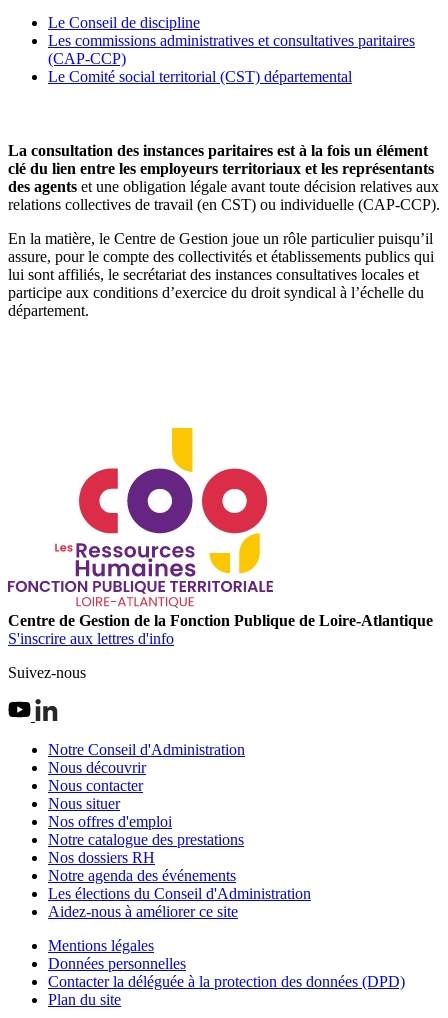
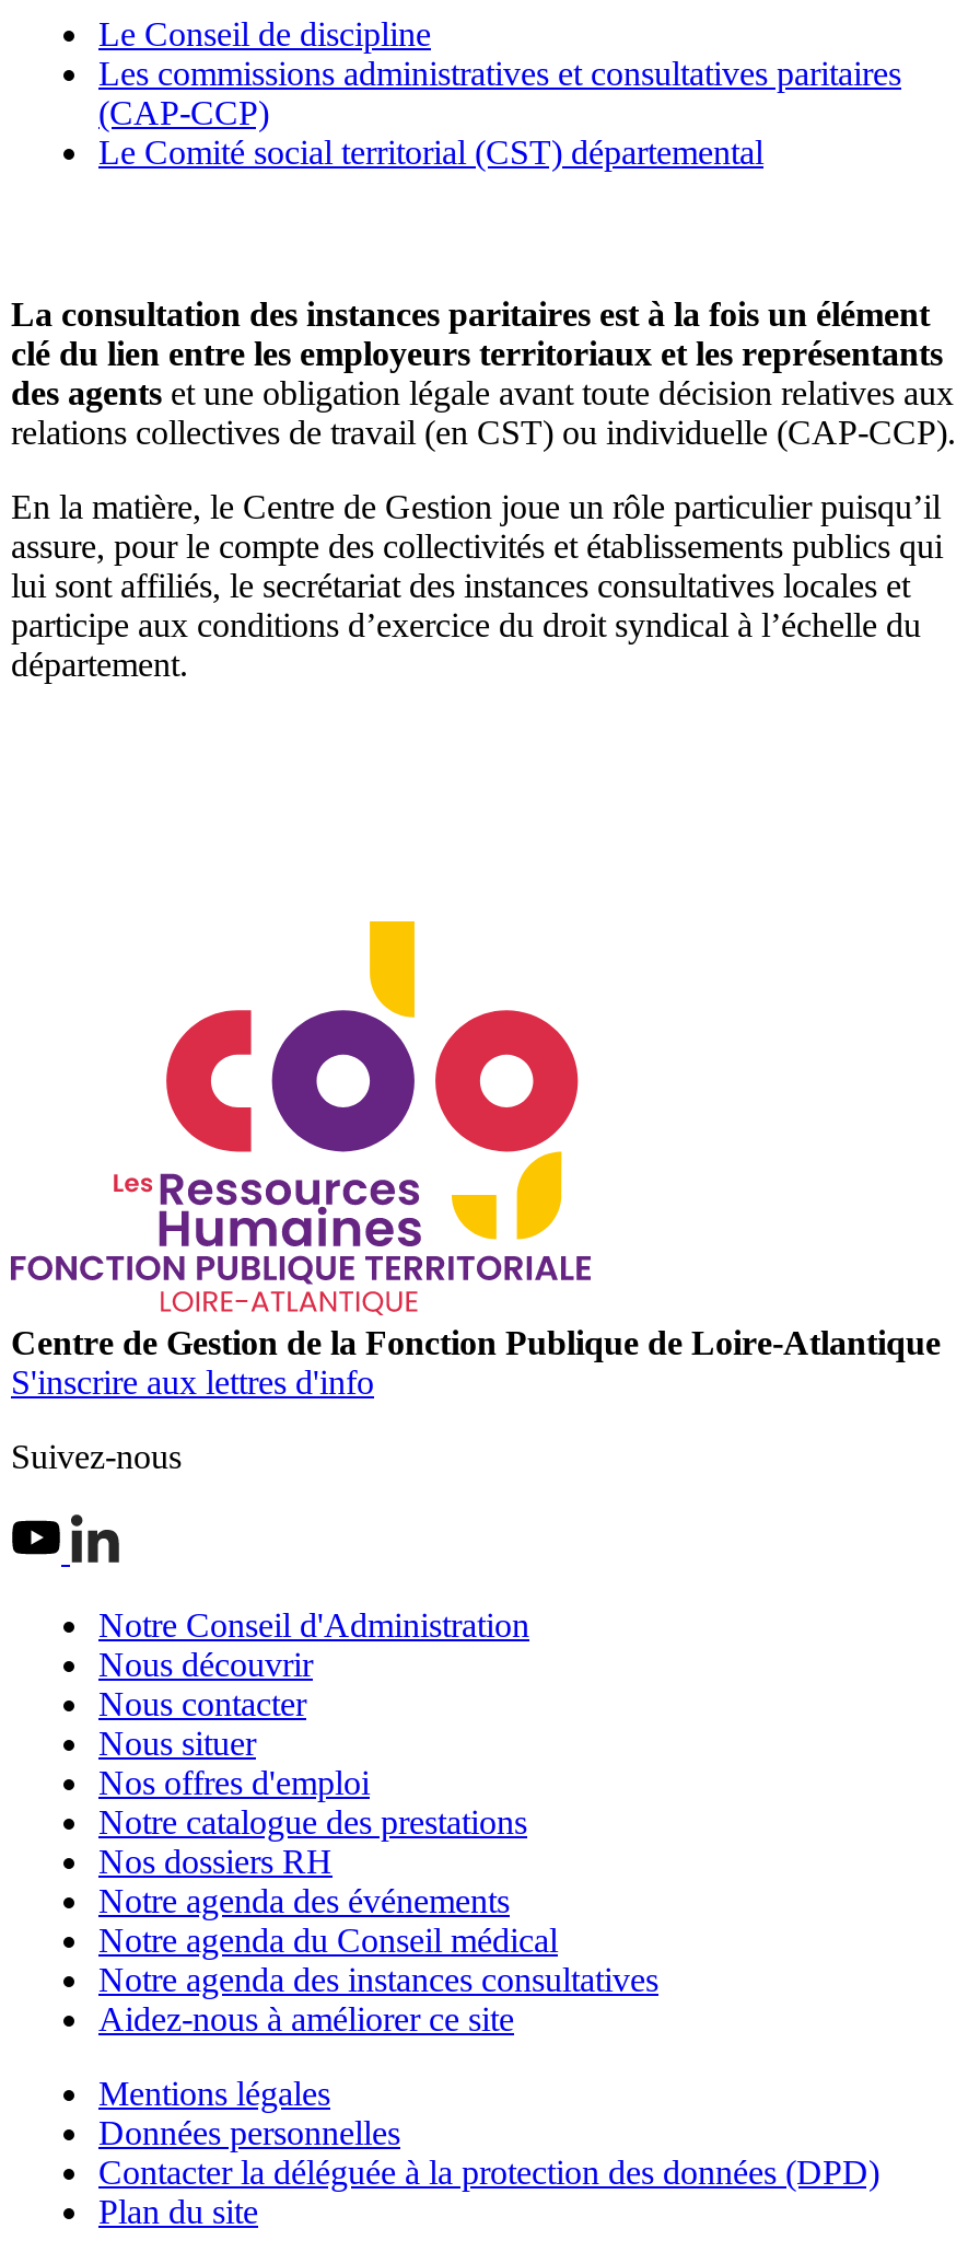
[48,885,311,902] Les élections du Conseil d'Administration -> [98,1922,658,1999] Notre agenda du Conseil médical | Notre agenda des instances consultatives

